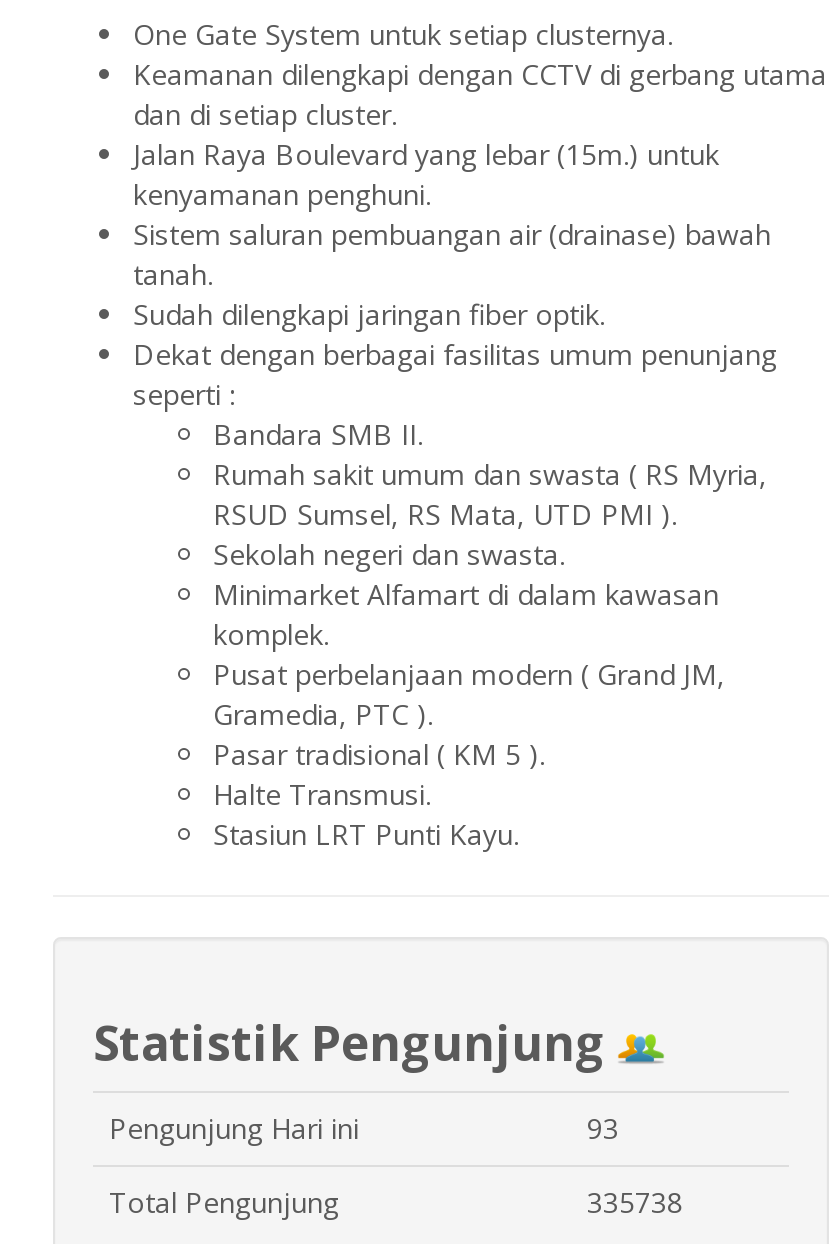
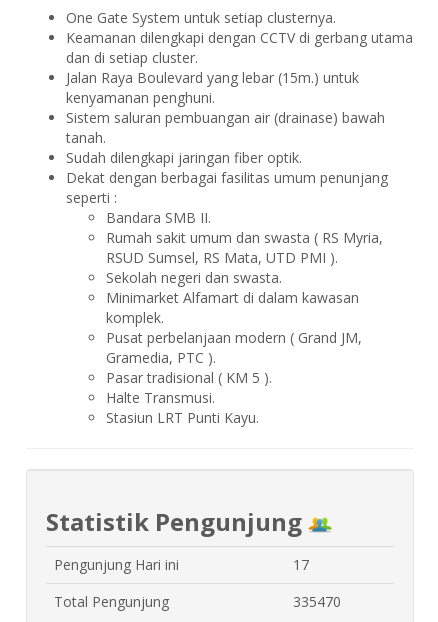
[587,1109,619,1147] 93 -> [293,555,309,574] 17
[587,1183,683,1221] 335738 -> [293,592,341,611] 335470

